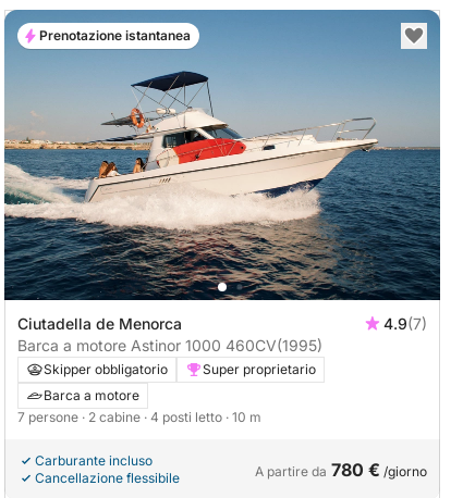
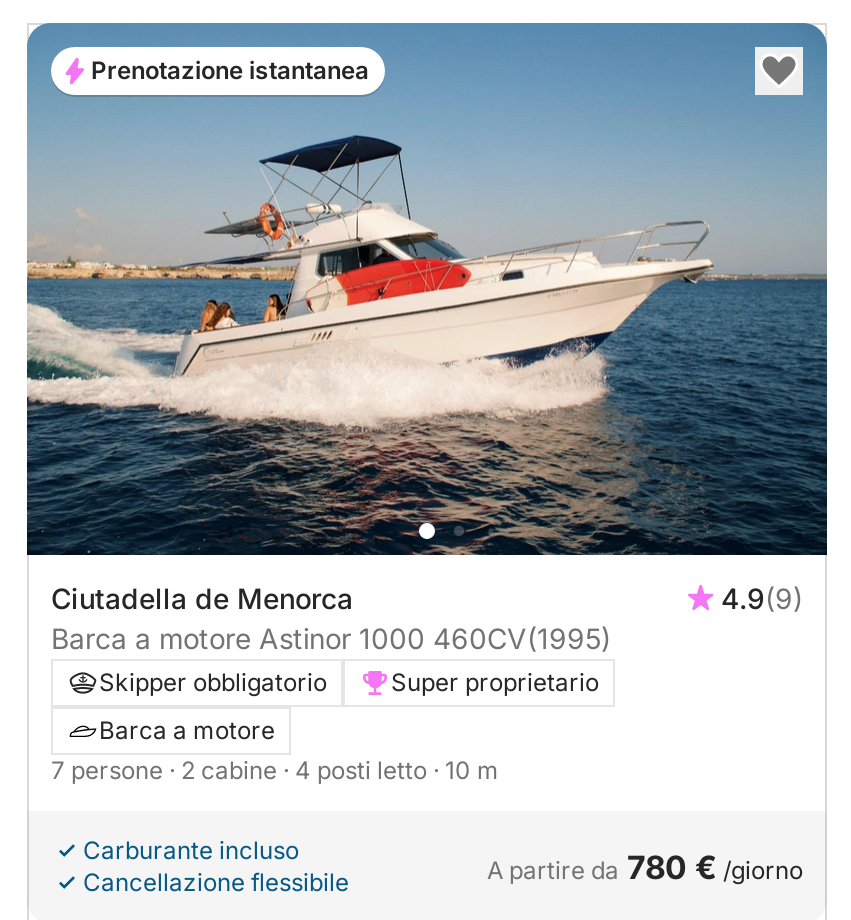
[383,314,427,333] 4.9(7) -> [721,582,803,616] 4.9(9)

